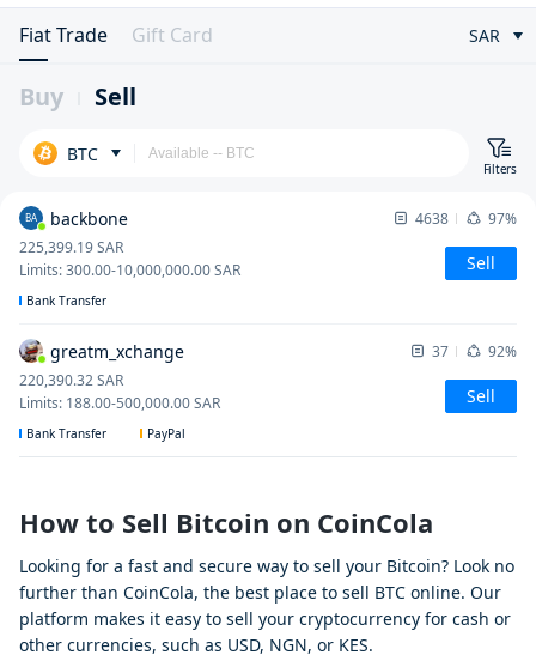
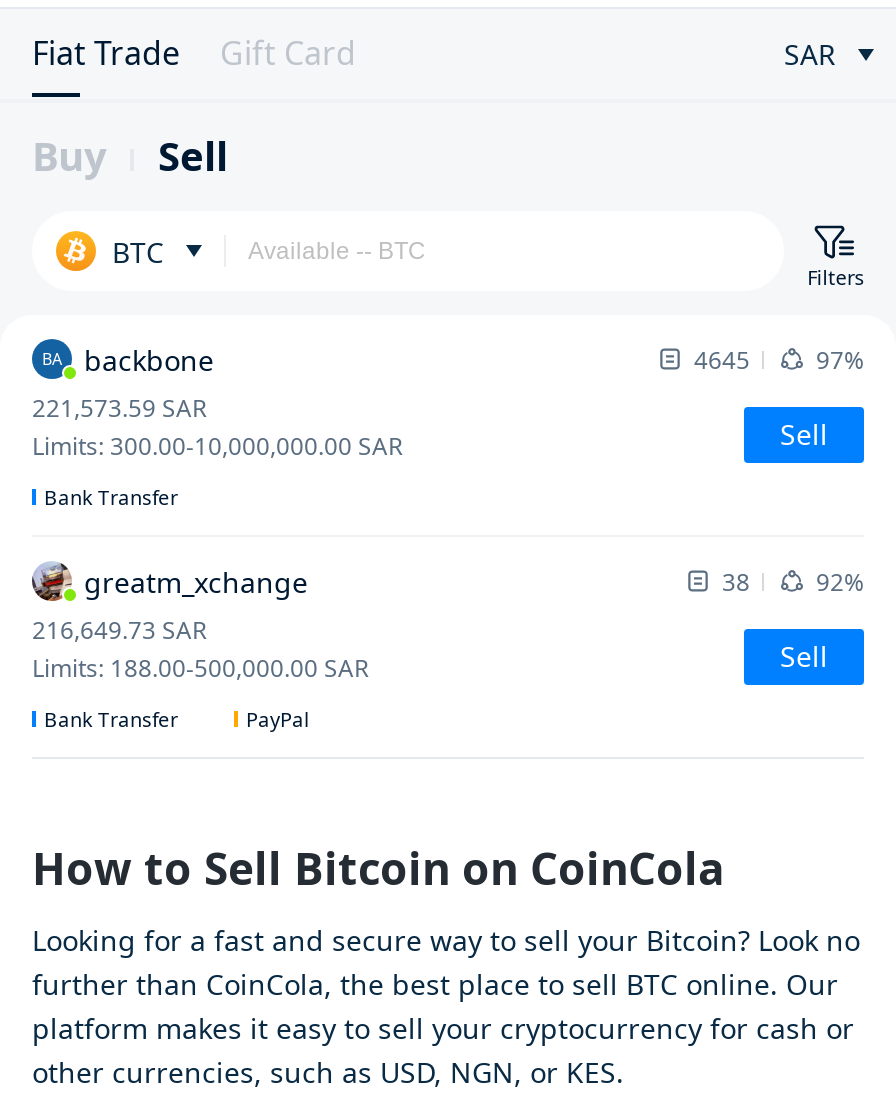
[415,208,517,228] 4638 97% -> [694,342,864,376] 4645 97%
[19,237,123,257] 225,399.19 SAR -> [32,391,206,425] 221,573.59 SAR
[432,341,517,361] 37 92% -> [722,564,864,598] 38 92%
[19,370,123,390] 220,390.32 SAR -> [32,613,206,647] 216,649.73 SAR

